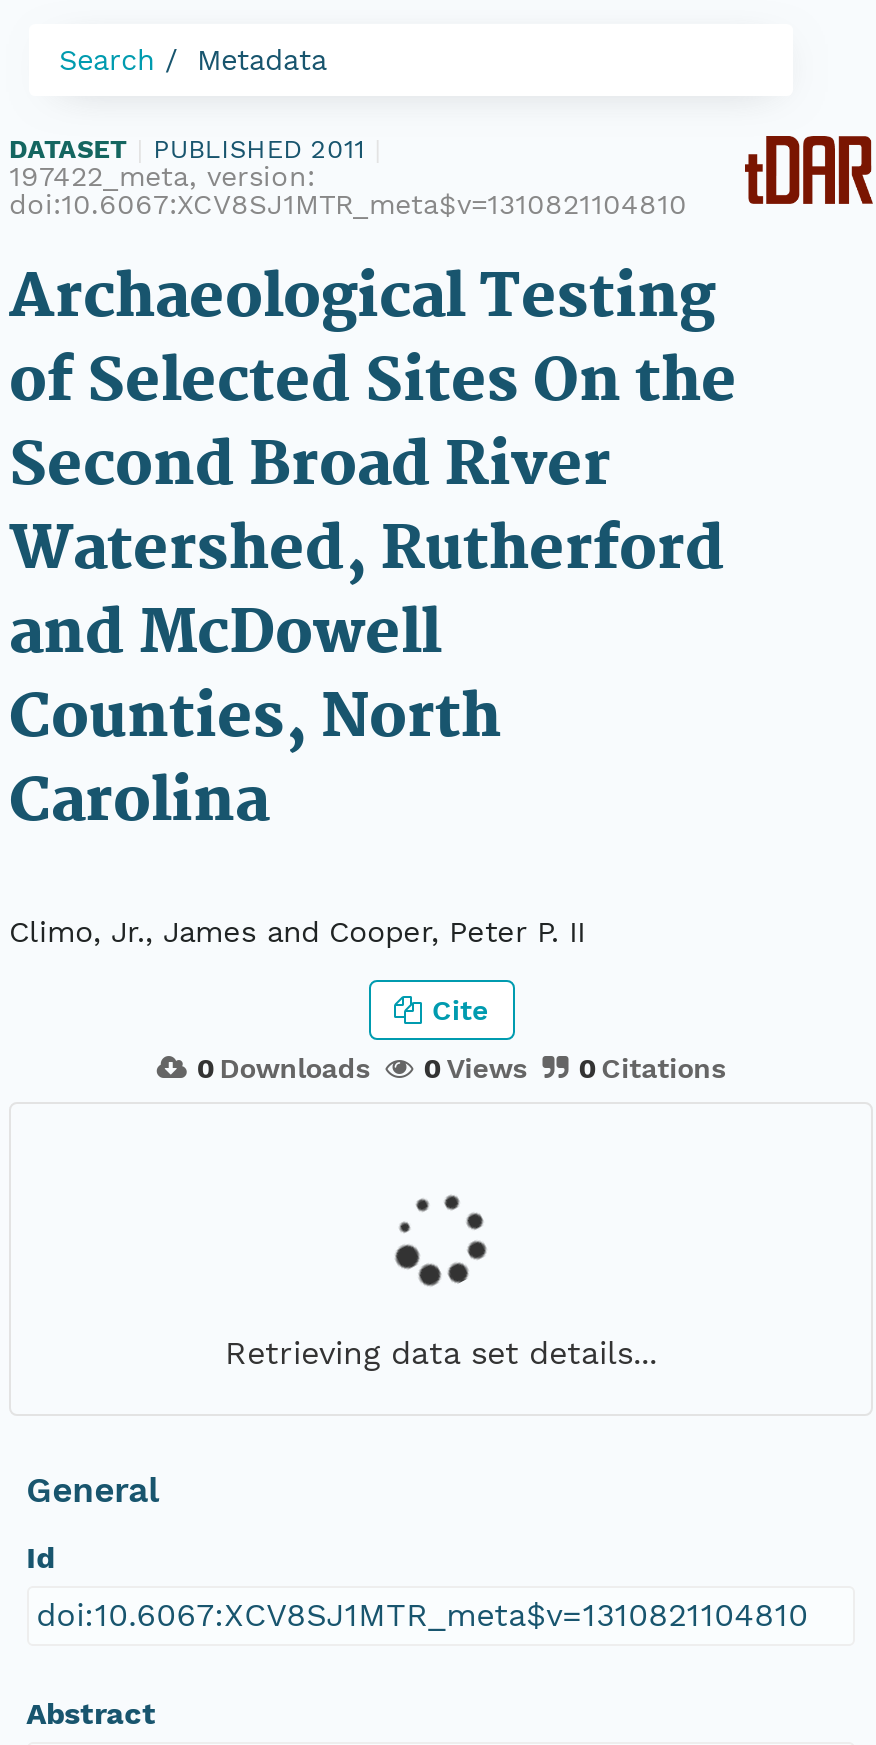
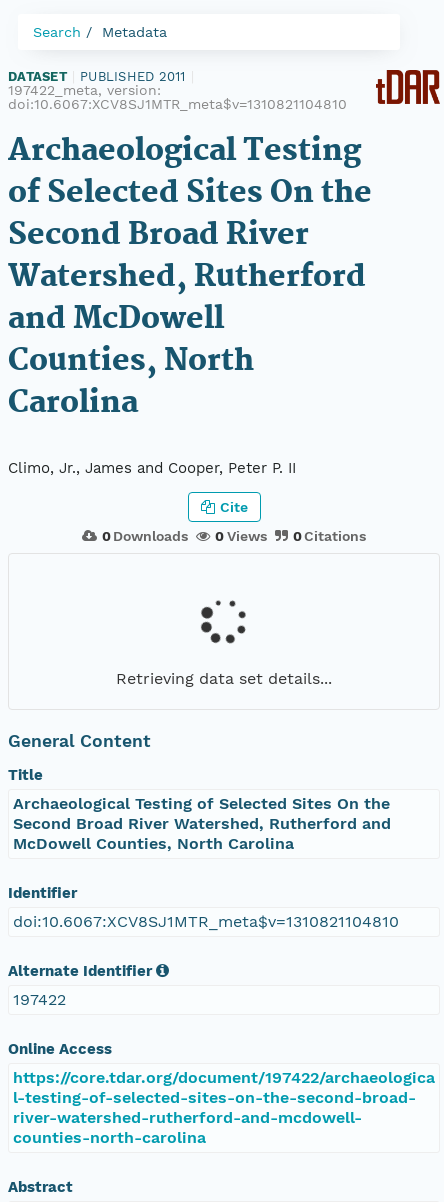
[395,1194,487,1286] [image] -> [200,600,246,644] [image]
[26,1470,160,1576] General | Id -> [8,730,391,901] General Content | Title | Archaeological Testing of Selected Sites On the | Second Broad River Watershed, Rutherford and | McDowell Counties, North Carolina | Identifier
none -> [8,961,435,1146] Alternate Identifier | 197422 | Online Access | https://core.tdar.org/document/197422/archaeologica | l-testing-of-selected-sites-on-the-second-broad- | river-watershed-rutherford-and-mcdowell- | counties-north-carolina

